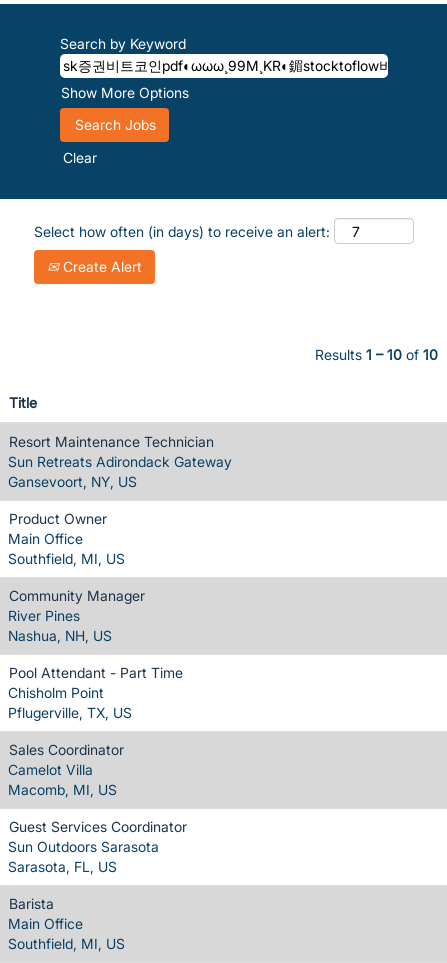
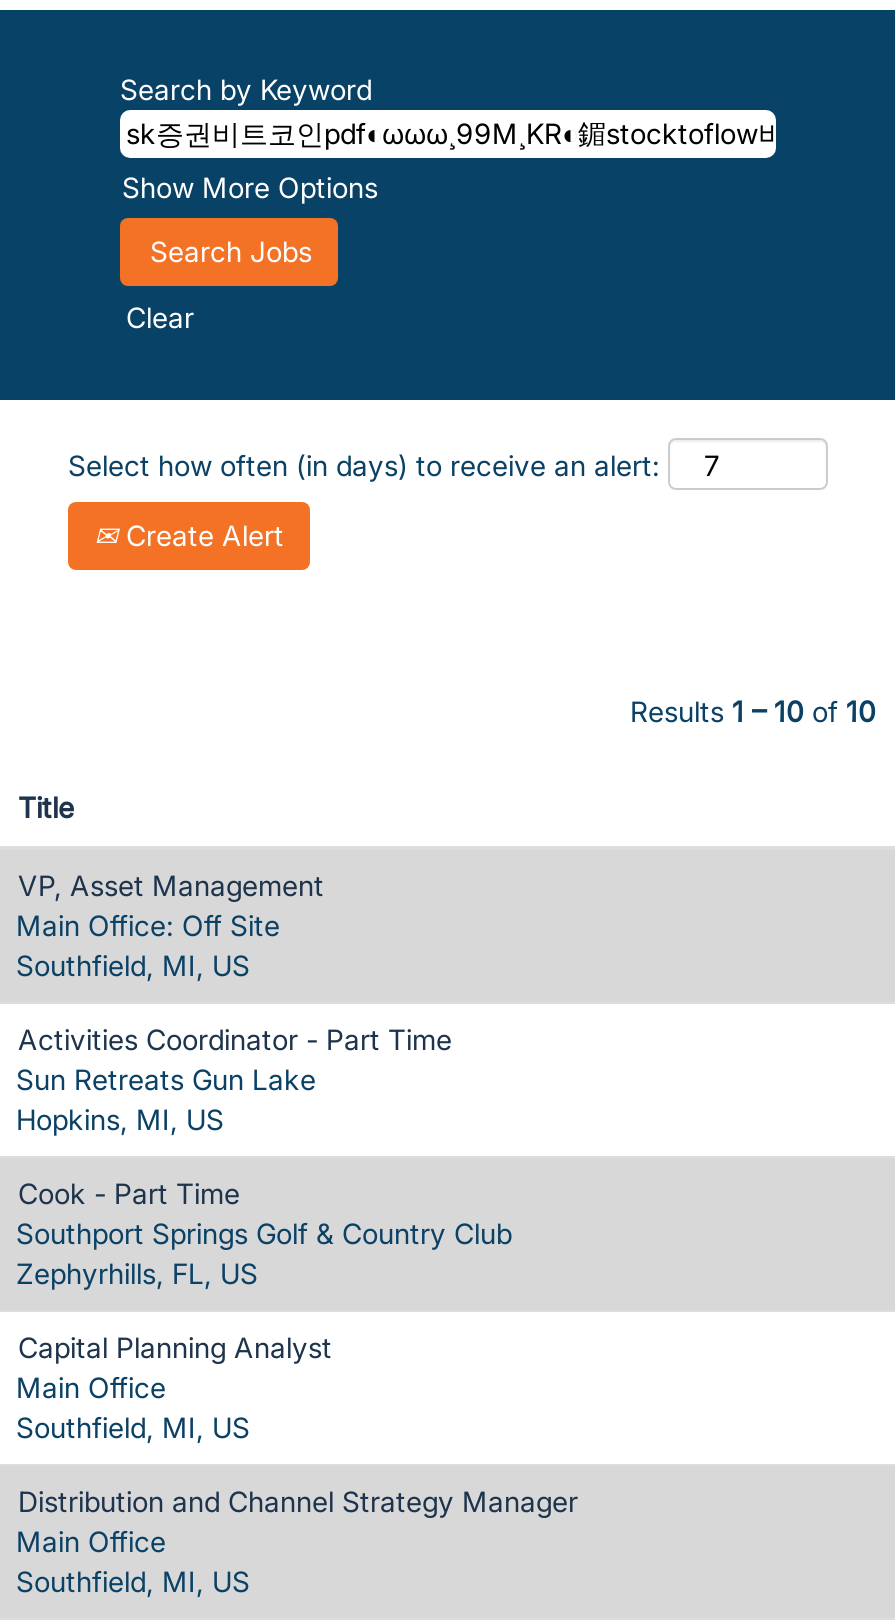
[8,432,232,526] Resort Maintenance Technician | Sun Retreats Adirondack Gateway | Gansevoort, NY, US | Product Owner -> [16,867,512,1363] VP, Asset Management | Main Office: Off Site | Southfield, MI, US | Activities Coordinator - Part Time | Sun Retreats Gun Lake | Hopkins, MI, US | Cook - Part Time | Southport Springs Golf & Country Club | Zephyrhills, FL, US | Capital Planning Analyst
moved [8,529,125,566] -> [16,1369,250,1443]: Main Office | Southfield, MI, US
[8,586,187,911] Community Manager | River Pines | Nashua, NH, US | Pool Attendant - Part Time | Chisholm Point | Pflugerville, TX, US | Sales Coordinator | Camelot Villa | Macomb, MI, US | Guest Services Coordinator | Sun Outdoors Sarasota | Sarasota, FL, US | Barista -> [18,1483,578,1517] Distribution and Channel Strategy Manager

